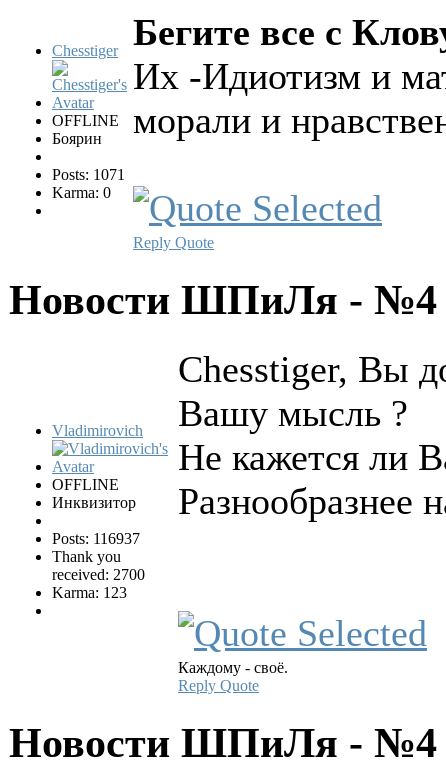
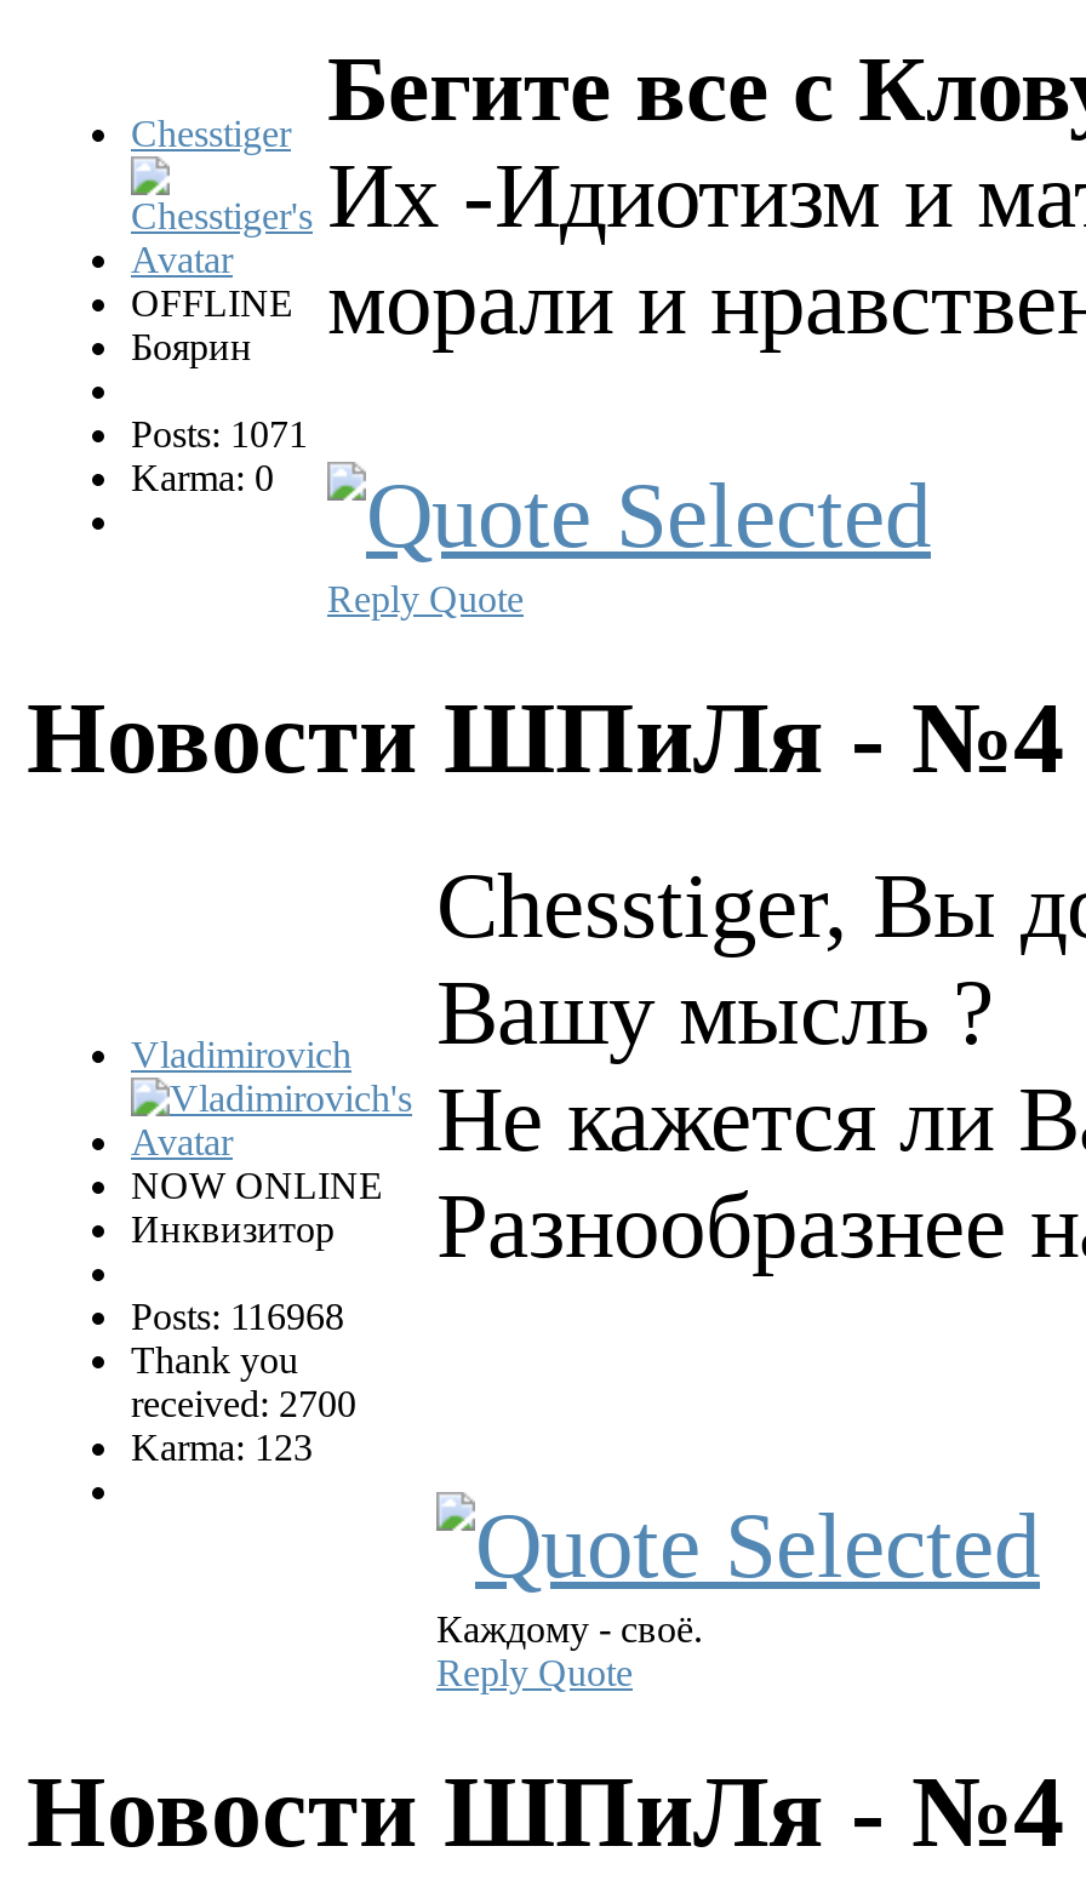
[52,476,119,493] OFFLINE -> [131,1164,383,1205] NOW ONLINE
[52,530,140,547] Posts: 116937 -> [131,1295,344,1336] Posts: 116968

